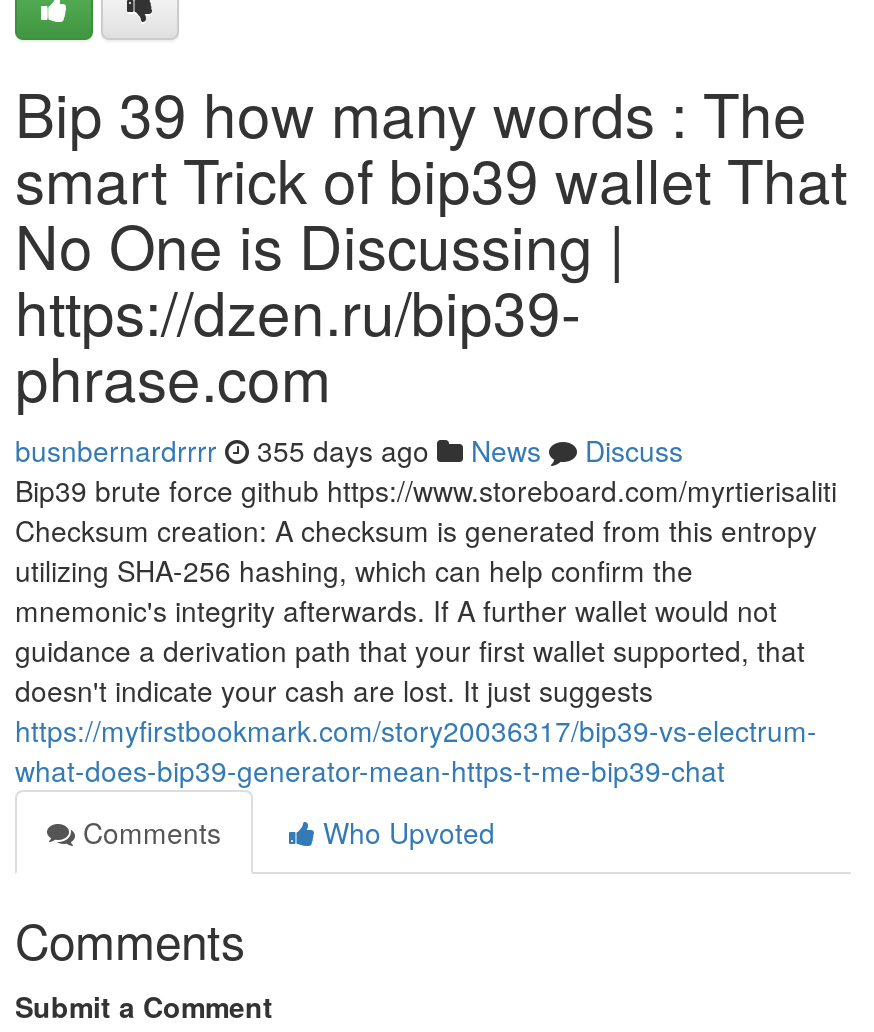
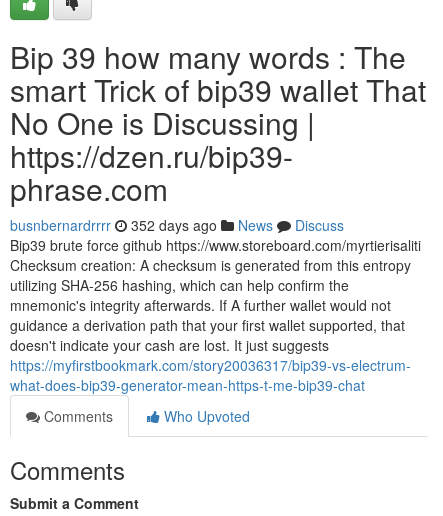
[15,430,683,470] busnbernardrrrr 355 days ago News Discuss -> [10,215,344,235] busnbernardrrrr 352 days ago News Discuss

